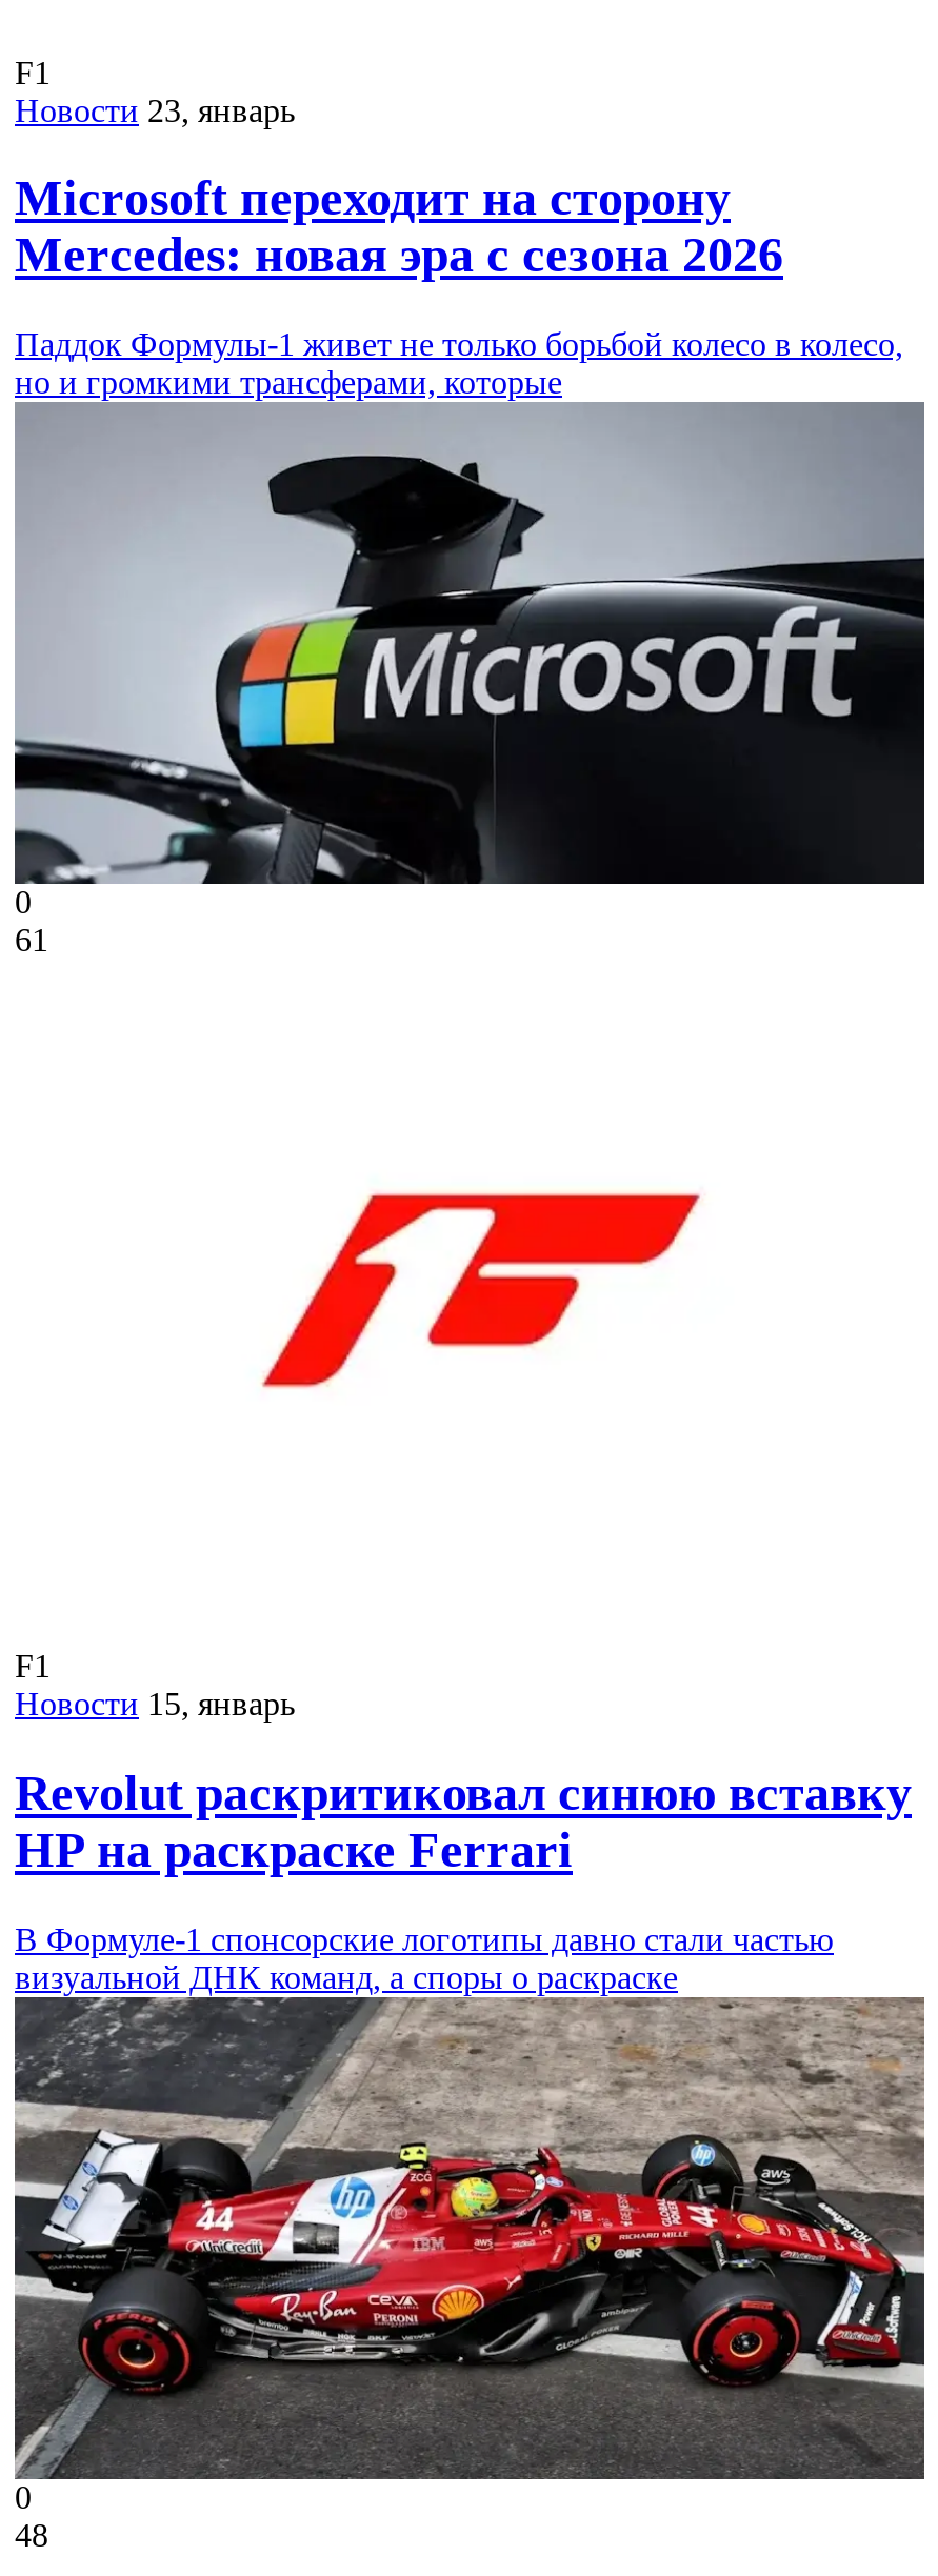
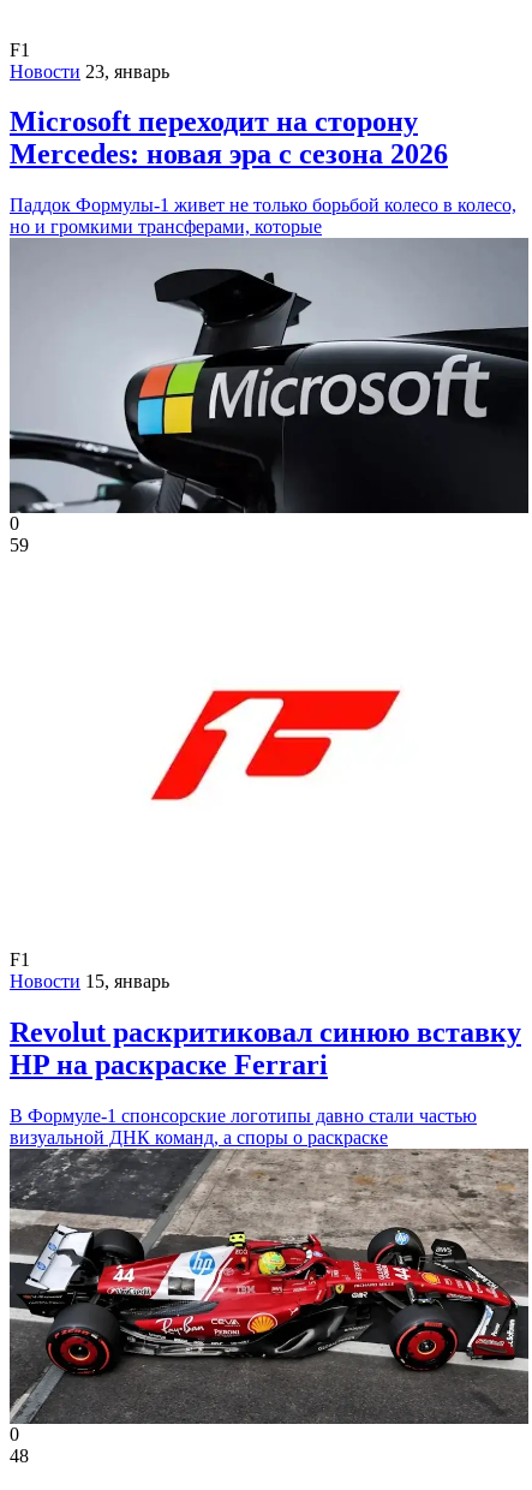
[15,922,48,958] 61 -> [10,535,29,555] 59

